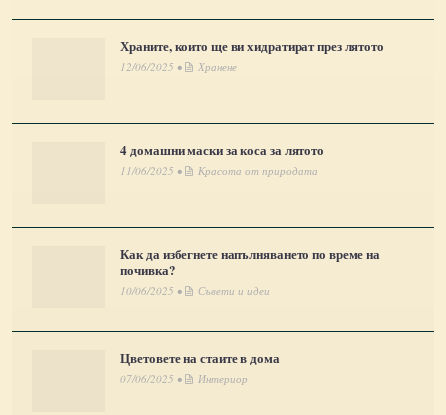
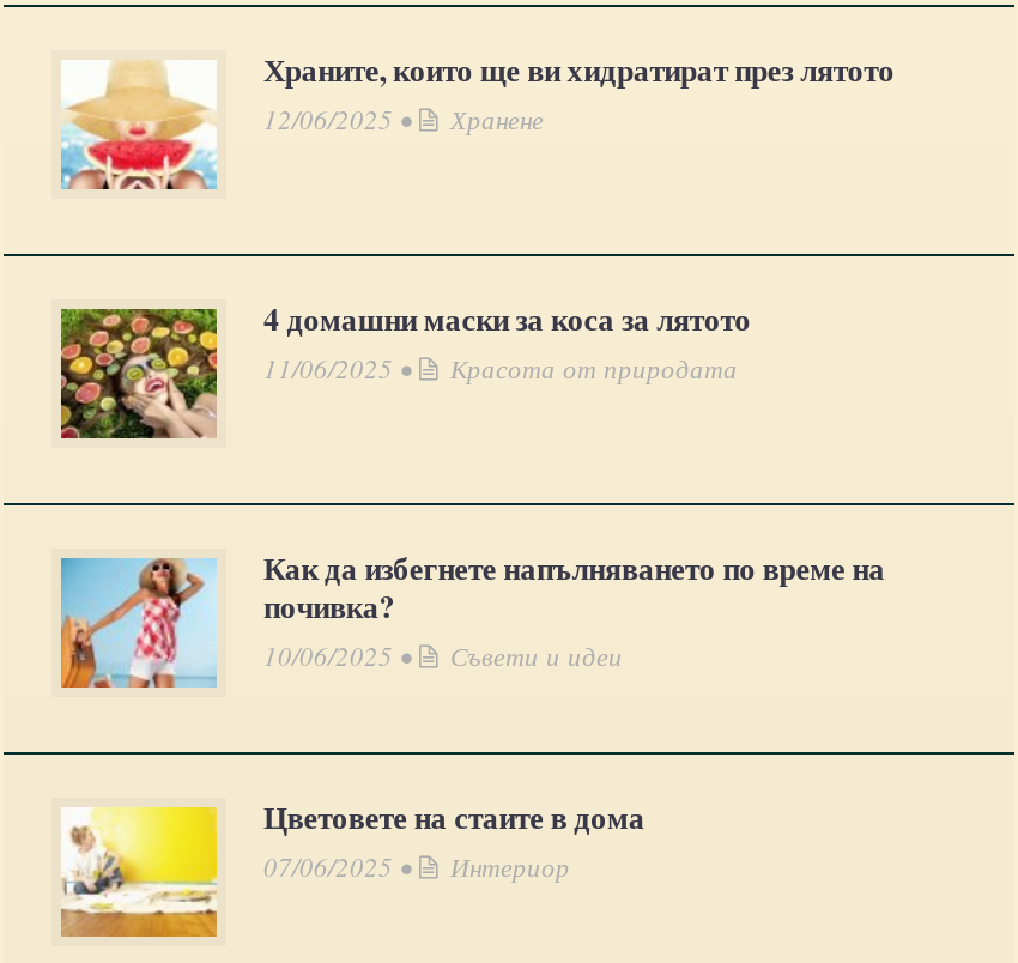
none -> [59,60,219,192] [image]
none -> [59,307,219,441] [image]
none -> [59,556,219,690] [image]
none -> [59,805,219,939] [image]

